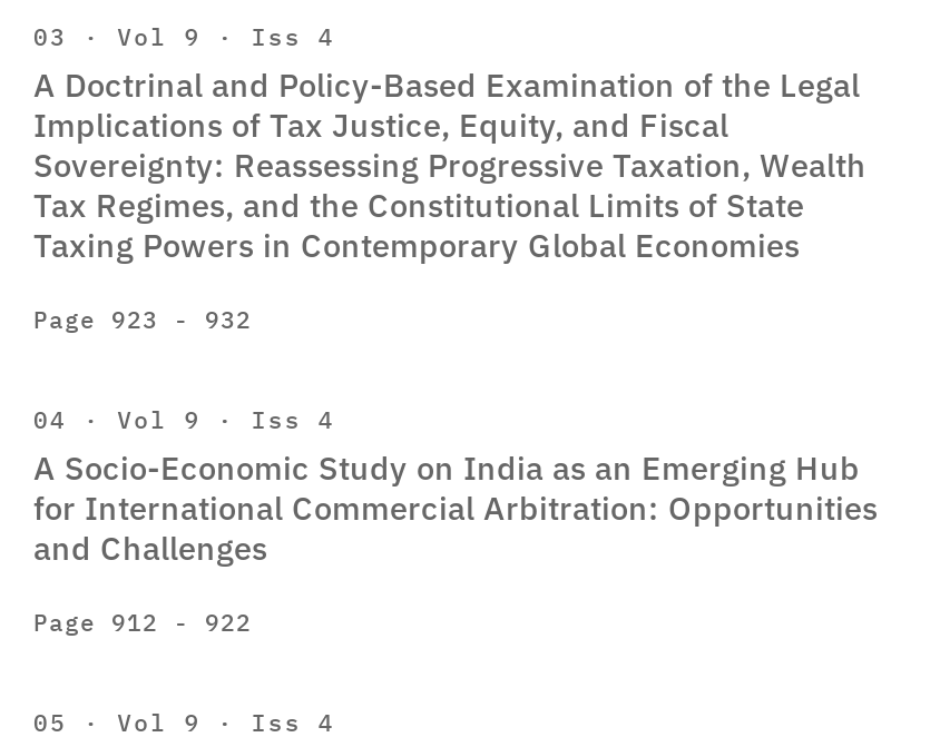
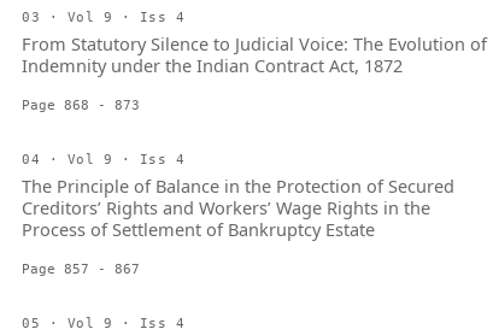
[33,63,866,266] A Doctrinal and Policy-Based Examination of the Legal | Implications of Tax Justice, Equity, and Fiscal | Sovereignty: Reassessing Progressive Taxation, Wealth | Tax Regimes, and the Constitutional Limits of State | Taxing Powers in Contemporary Global Economies -> [22,31,487,77] From Statutory Silence to Judicial Voice: The Evolution of | Indemnity under the Indian Contract Act, 1872
[33,304,252,335] Page 923 - 932 -> [22,98,140,112] Page 868 - 873
[33,446,878,569] A Socio-Economic Study on India as an Emerging Hub | for International Commercial Arbitration: Opportunities | and Challenges -> [22,174,454,241] The Principle of Balance in the Protection of Secured | Creditors’ Rights and Workers’ Wage Rights in the | Process of Settlement of Bankruptcy Estate
[33,607,252,638] Page 912 - 922 -> [22,261,140,276] Page 857 - 867

